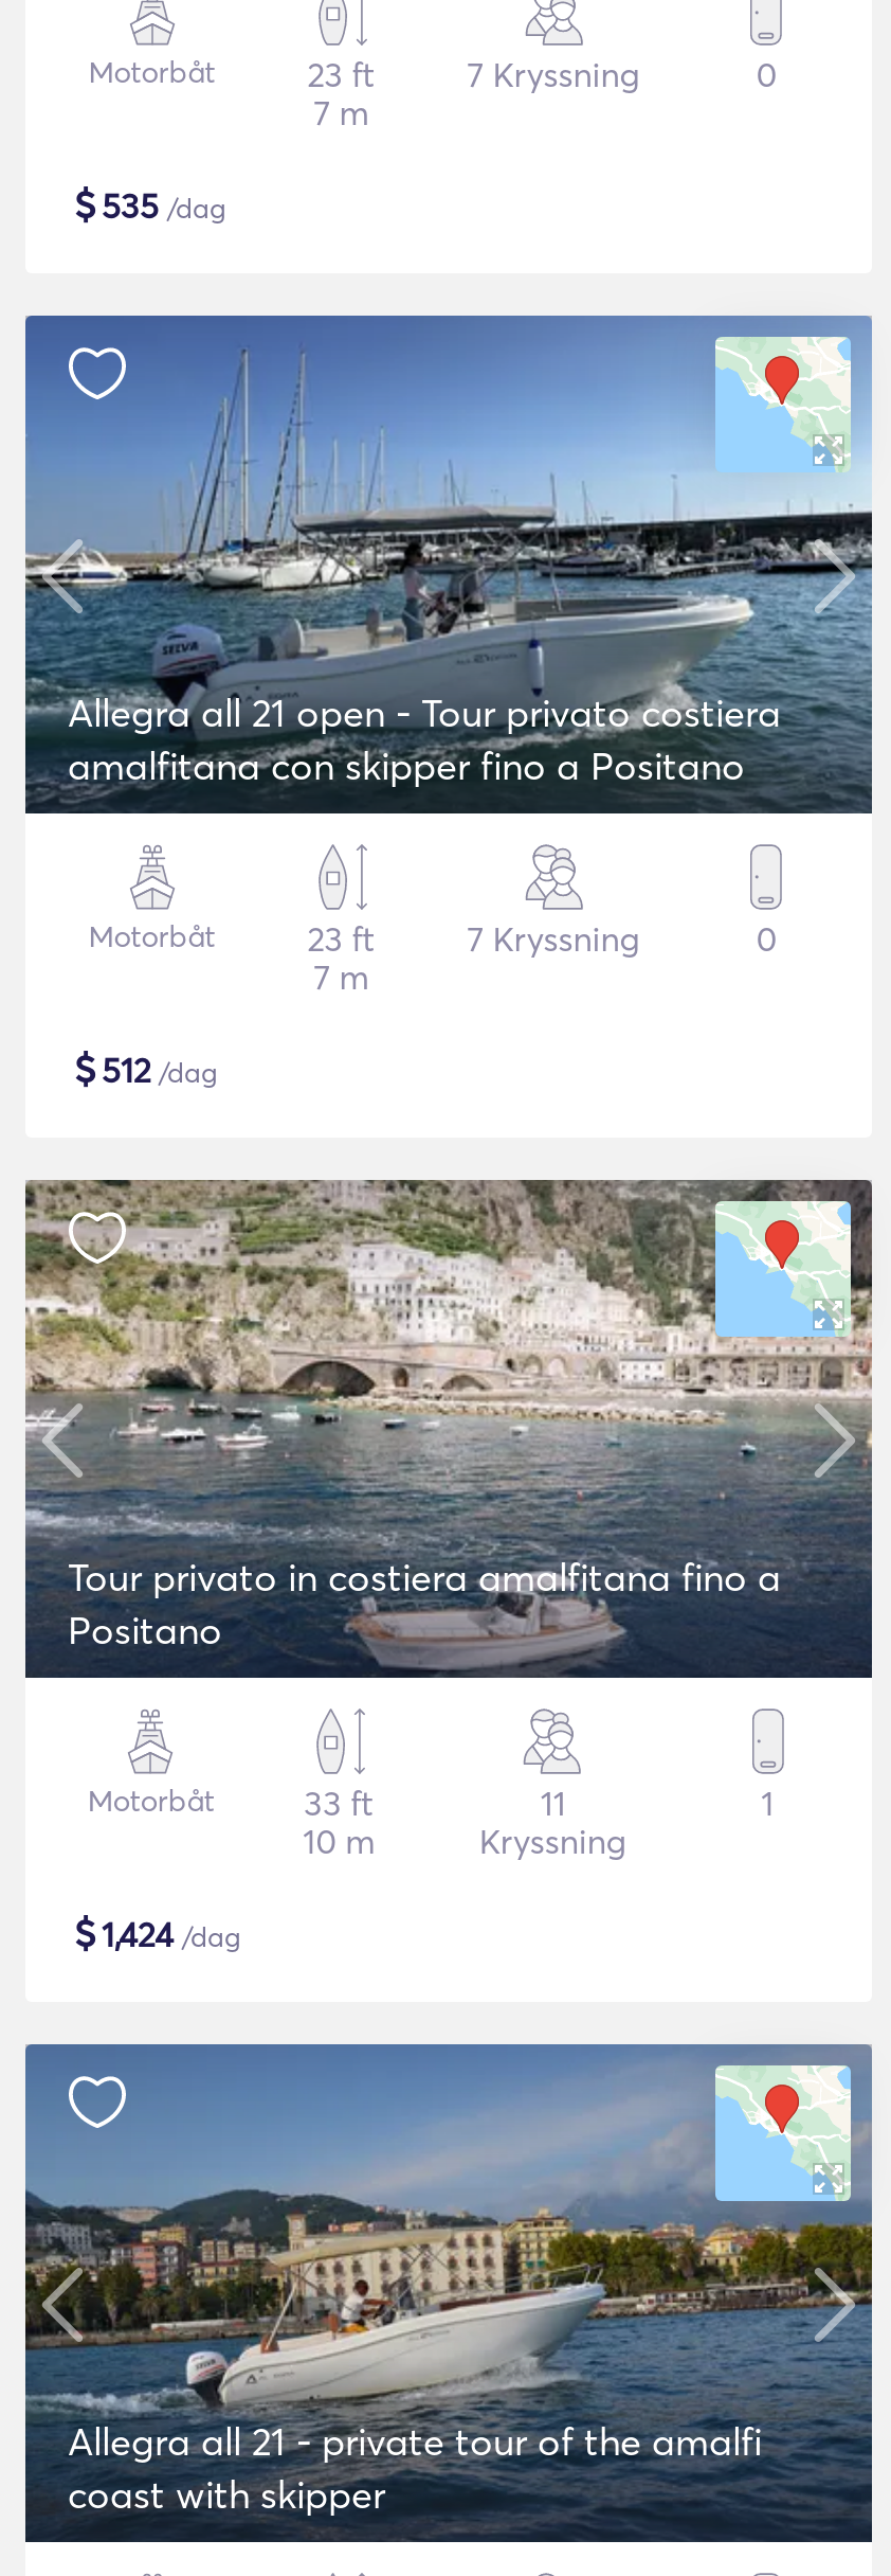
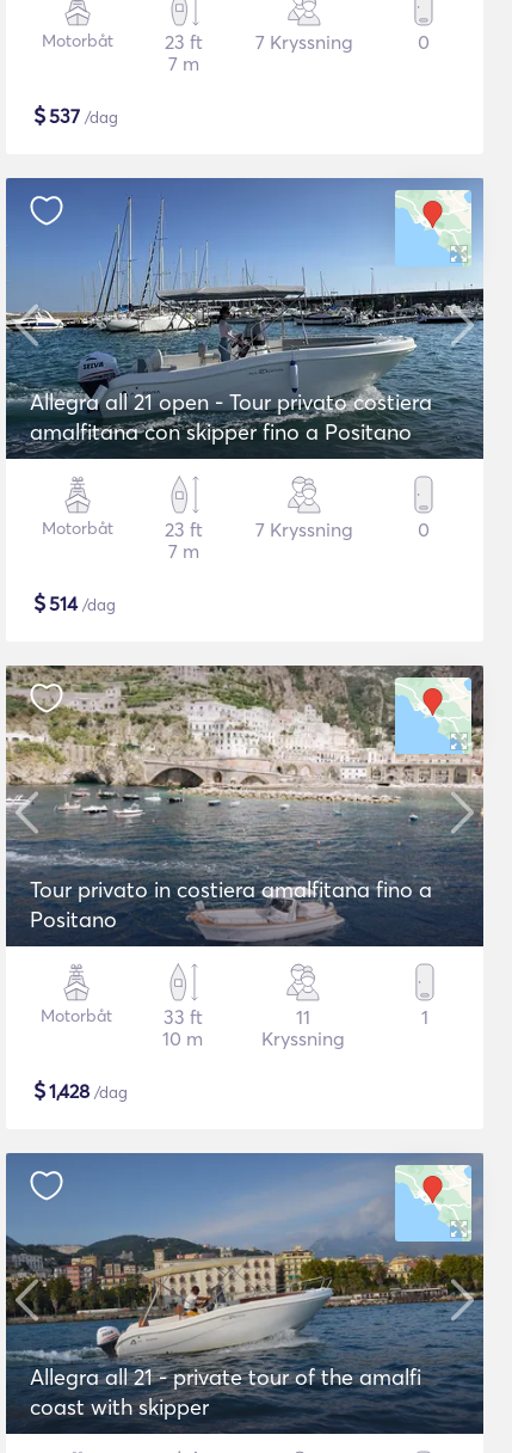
[74,180,226,229] $535 /dag -> [33,102,118,129] $537 /dag
[74,1044,218,1093] $512 /dag -> [33,589,116,617] $514 /dag
[74,1909,241,1957] $1,424 /dag -> [33,1077,128,1104] $1,428 /dag

